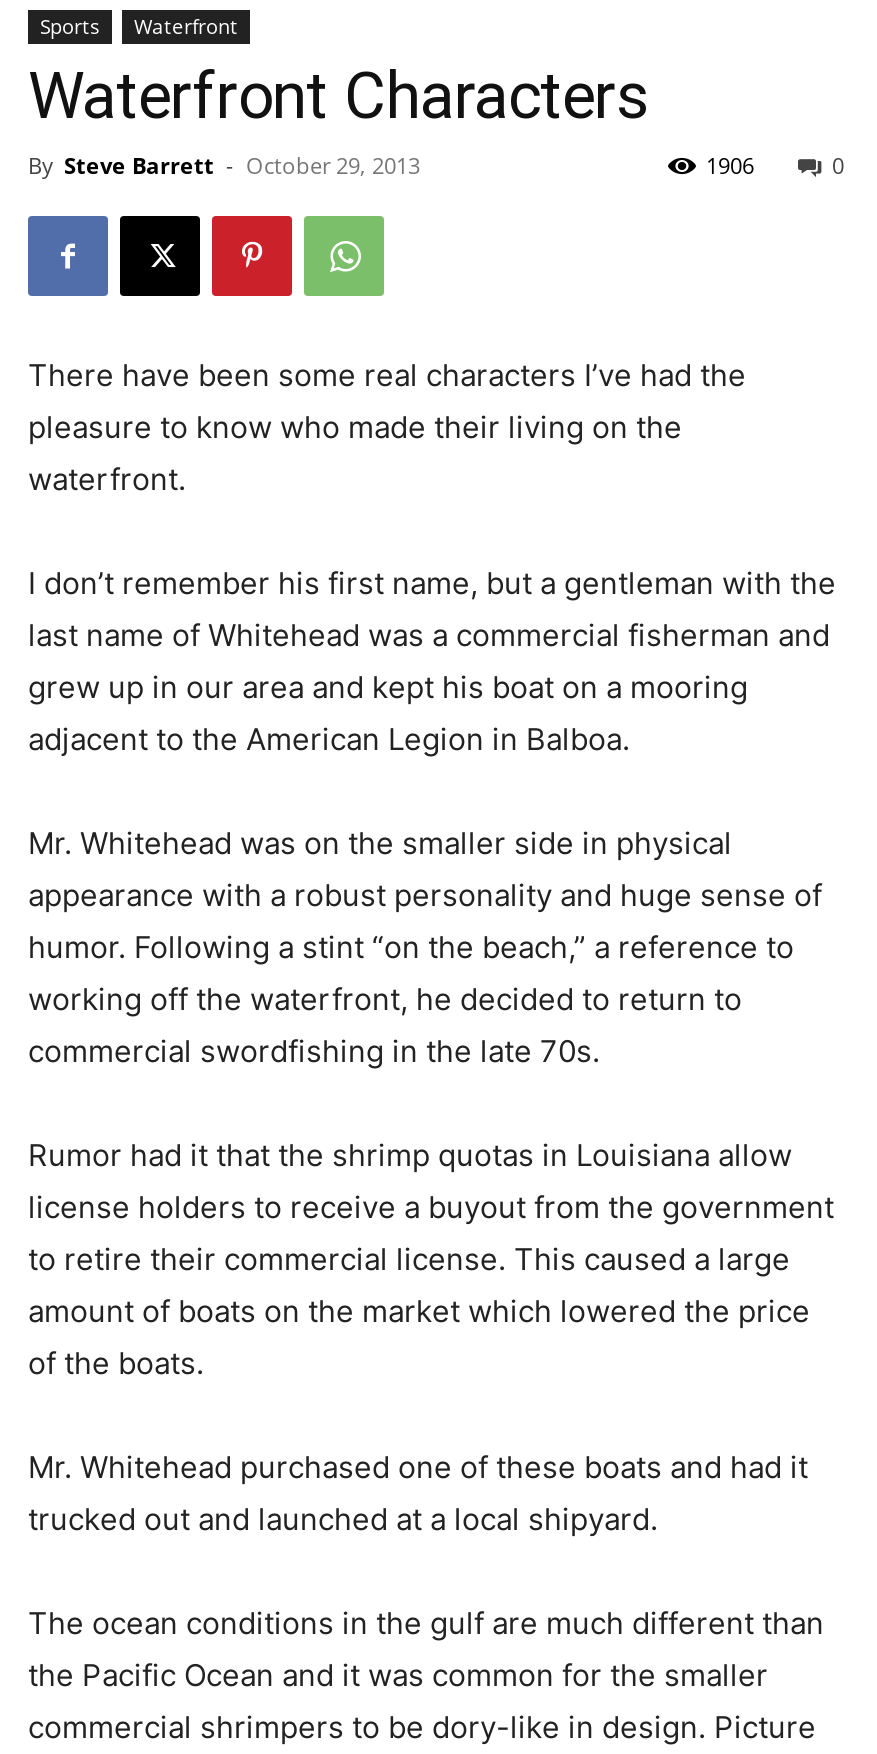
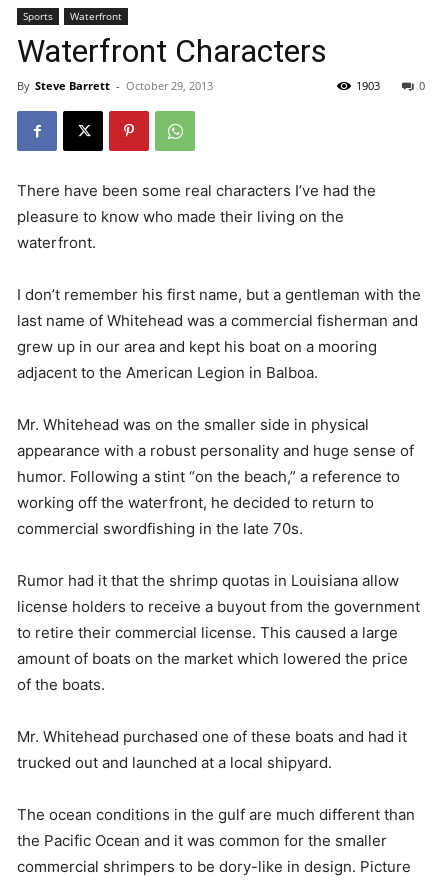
[706,150,754,180] 1906 -> [356,78,380,93] 1903

